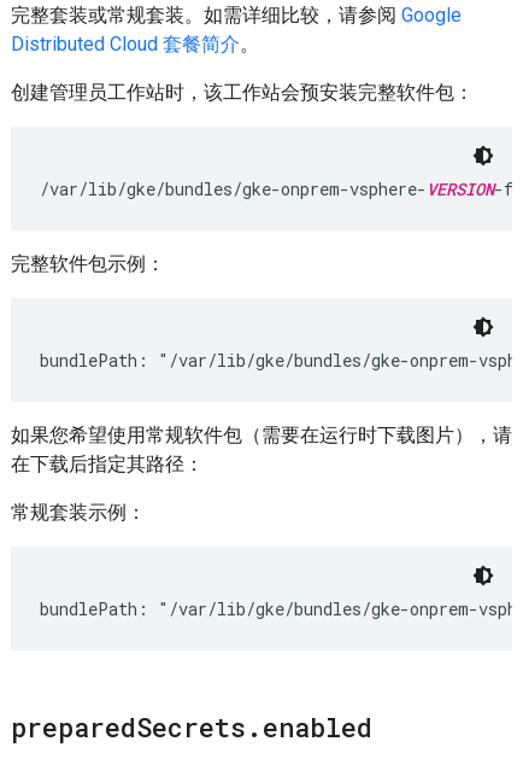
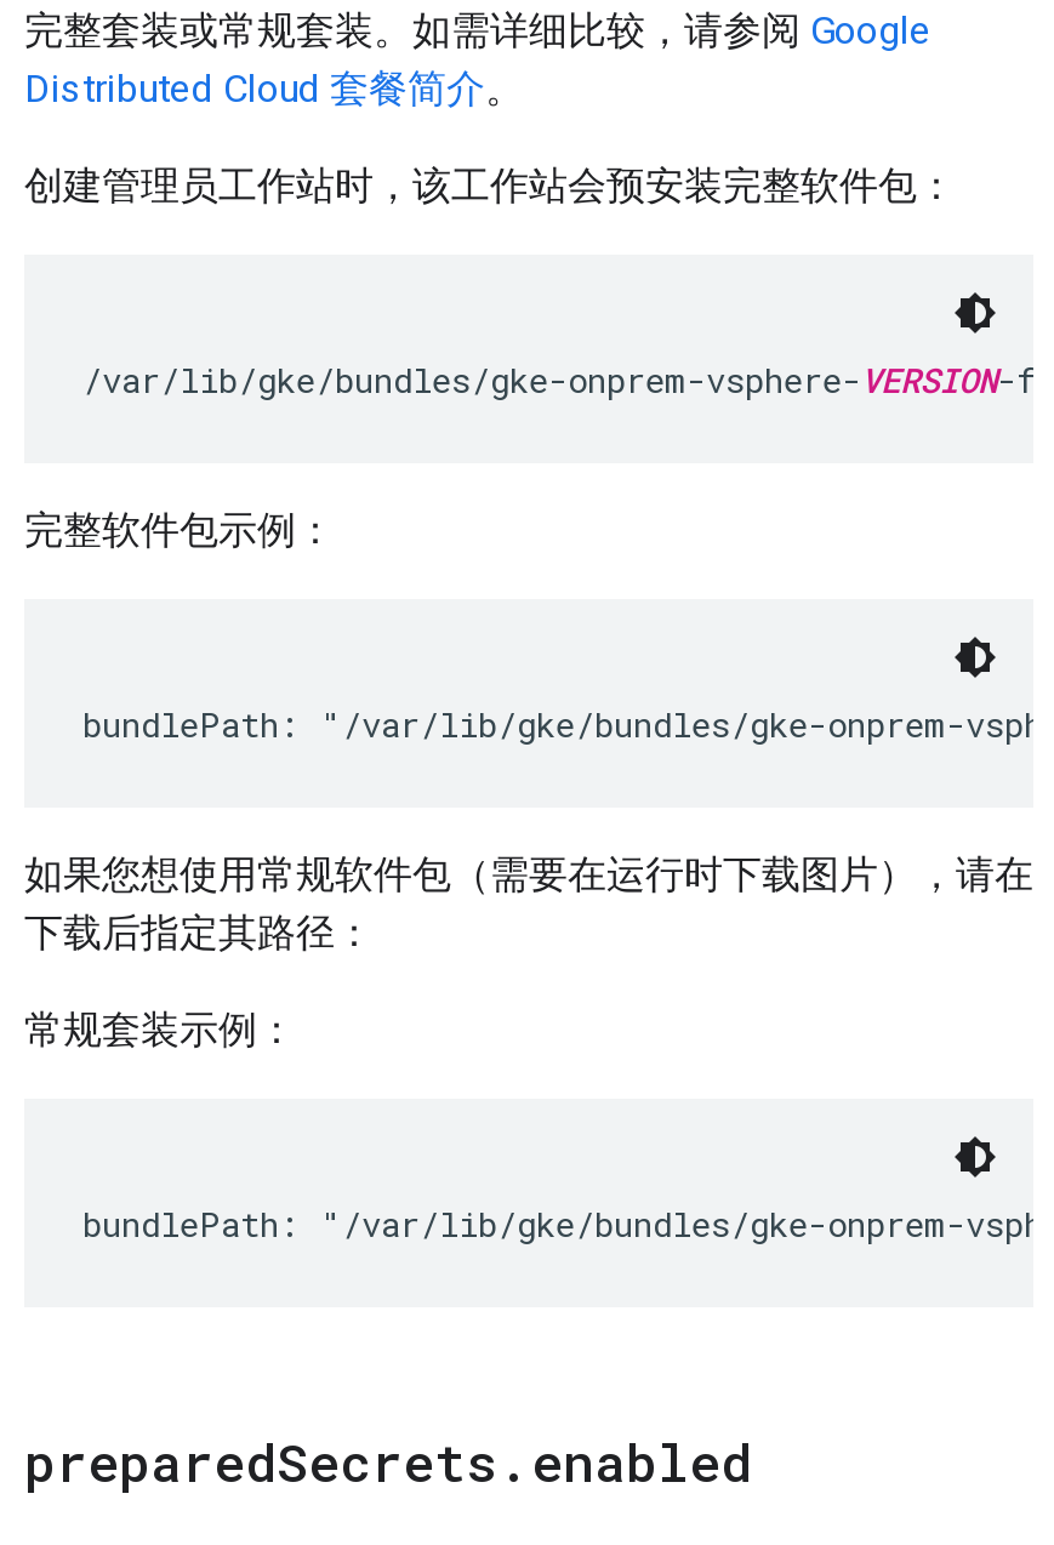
[11,424,512,475] 如果您希望使用常规软件包（需要在运行时下载图片），请 | 在下载后指定其路径： -> [24,851,1033,956] 如果您想使用常规软件包（需要在运行时下载图片），请在 | 下载后指定其路径：

